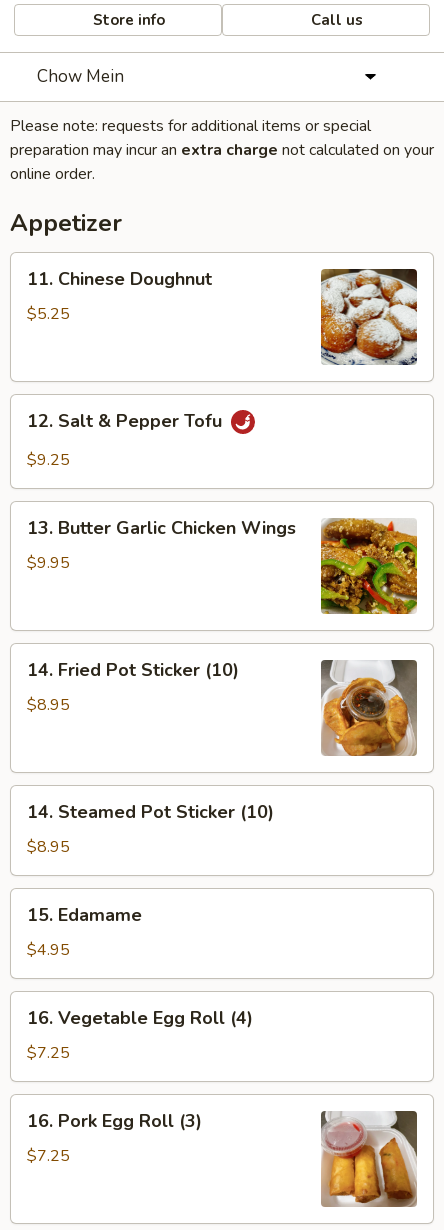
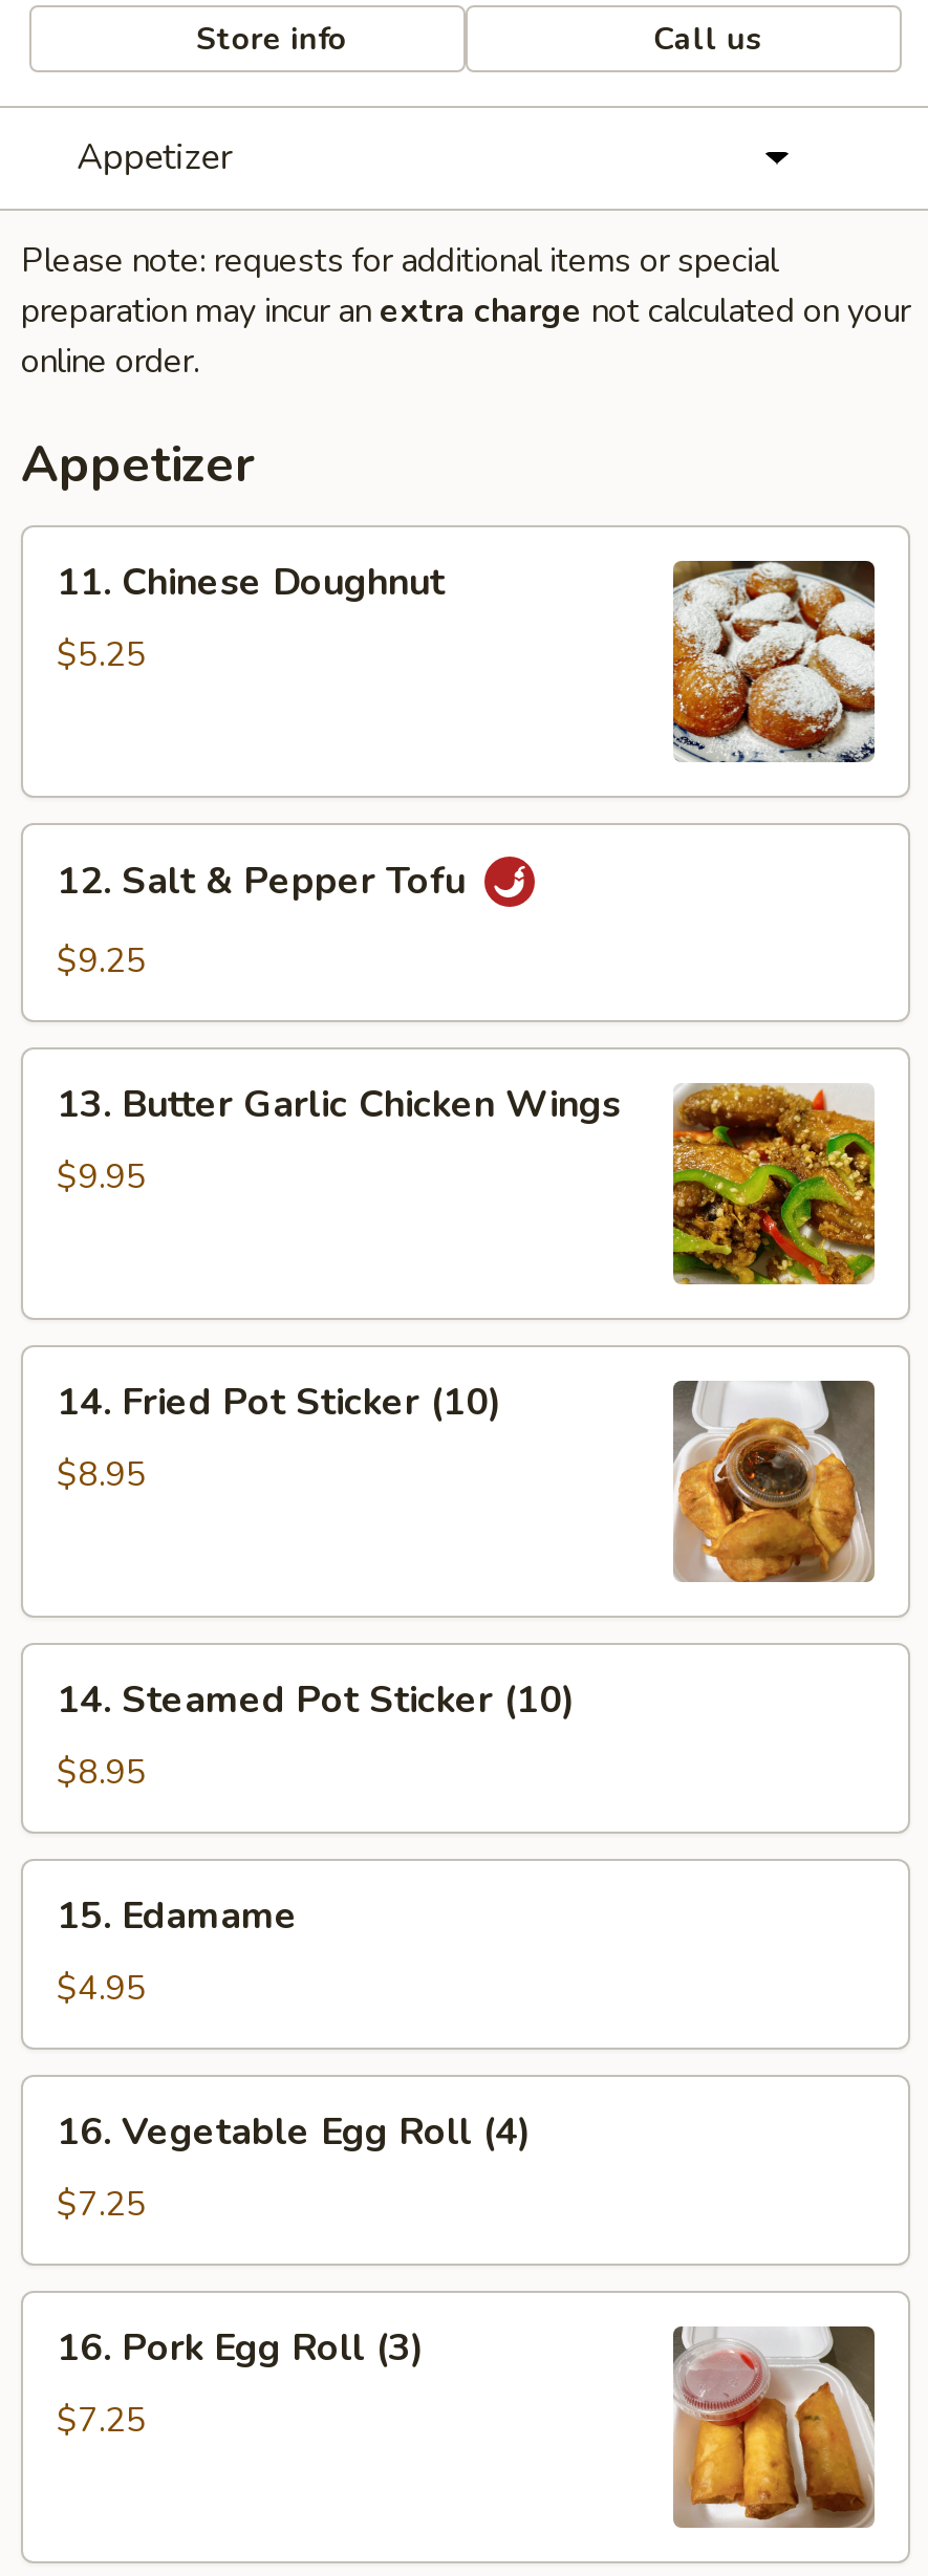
[37,65,124,88] Chow Mein -> [77,133,234,181] Appetizer

